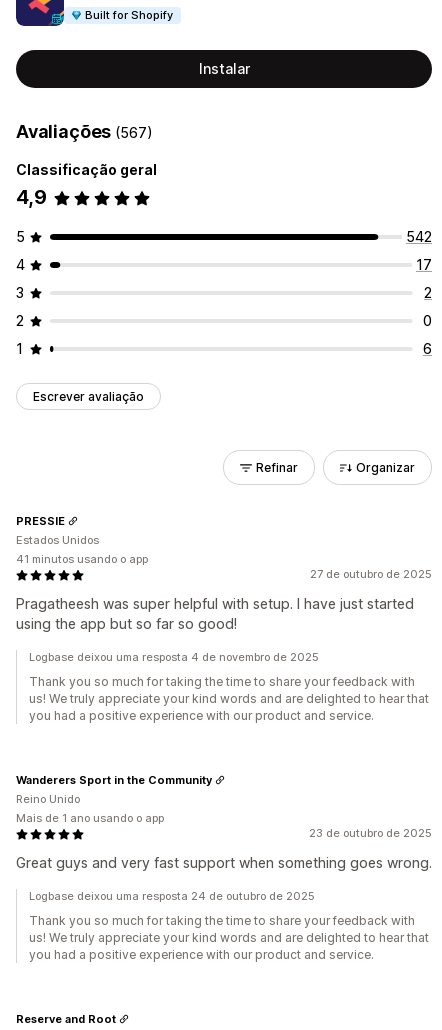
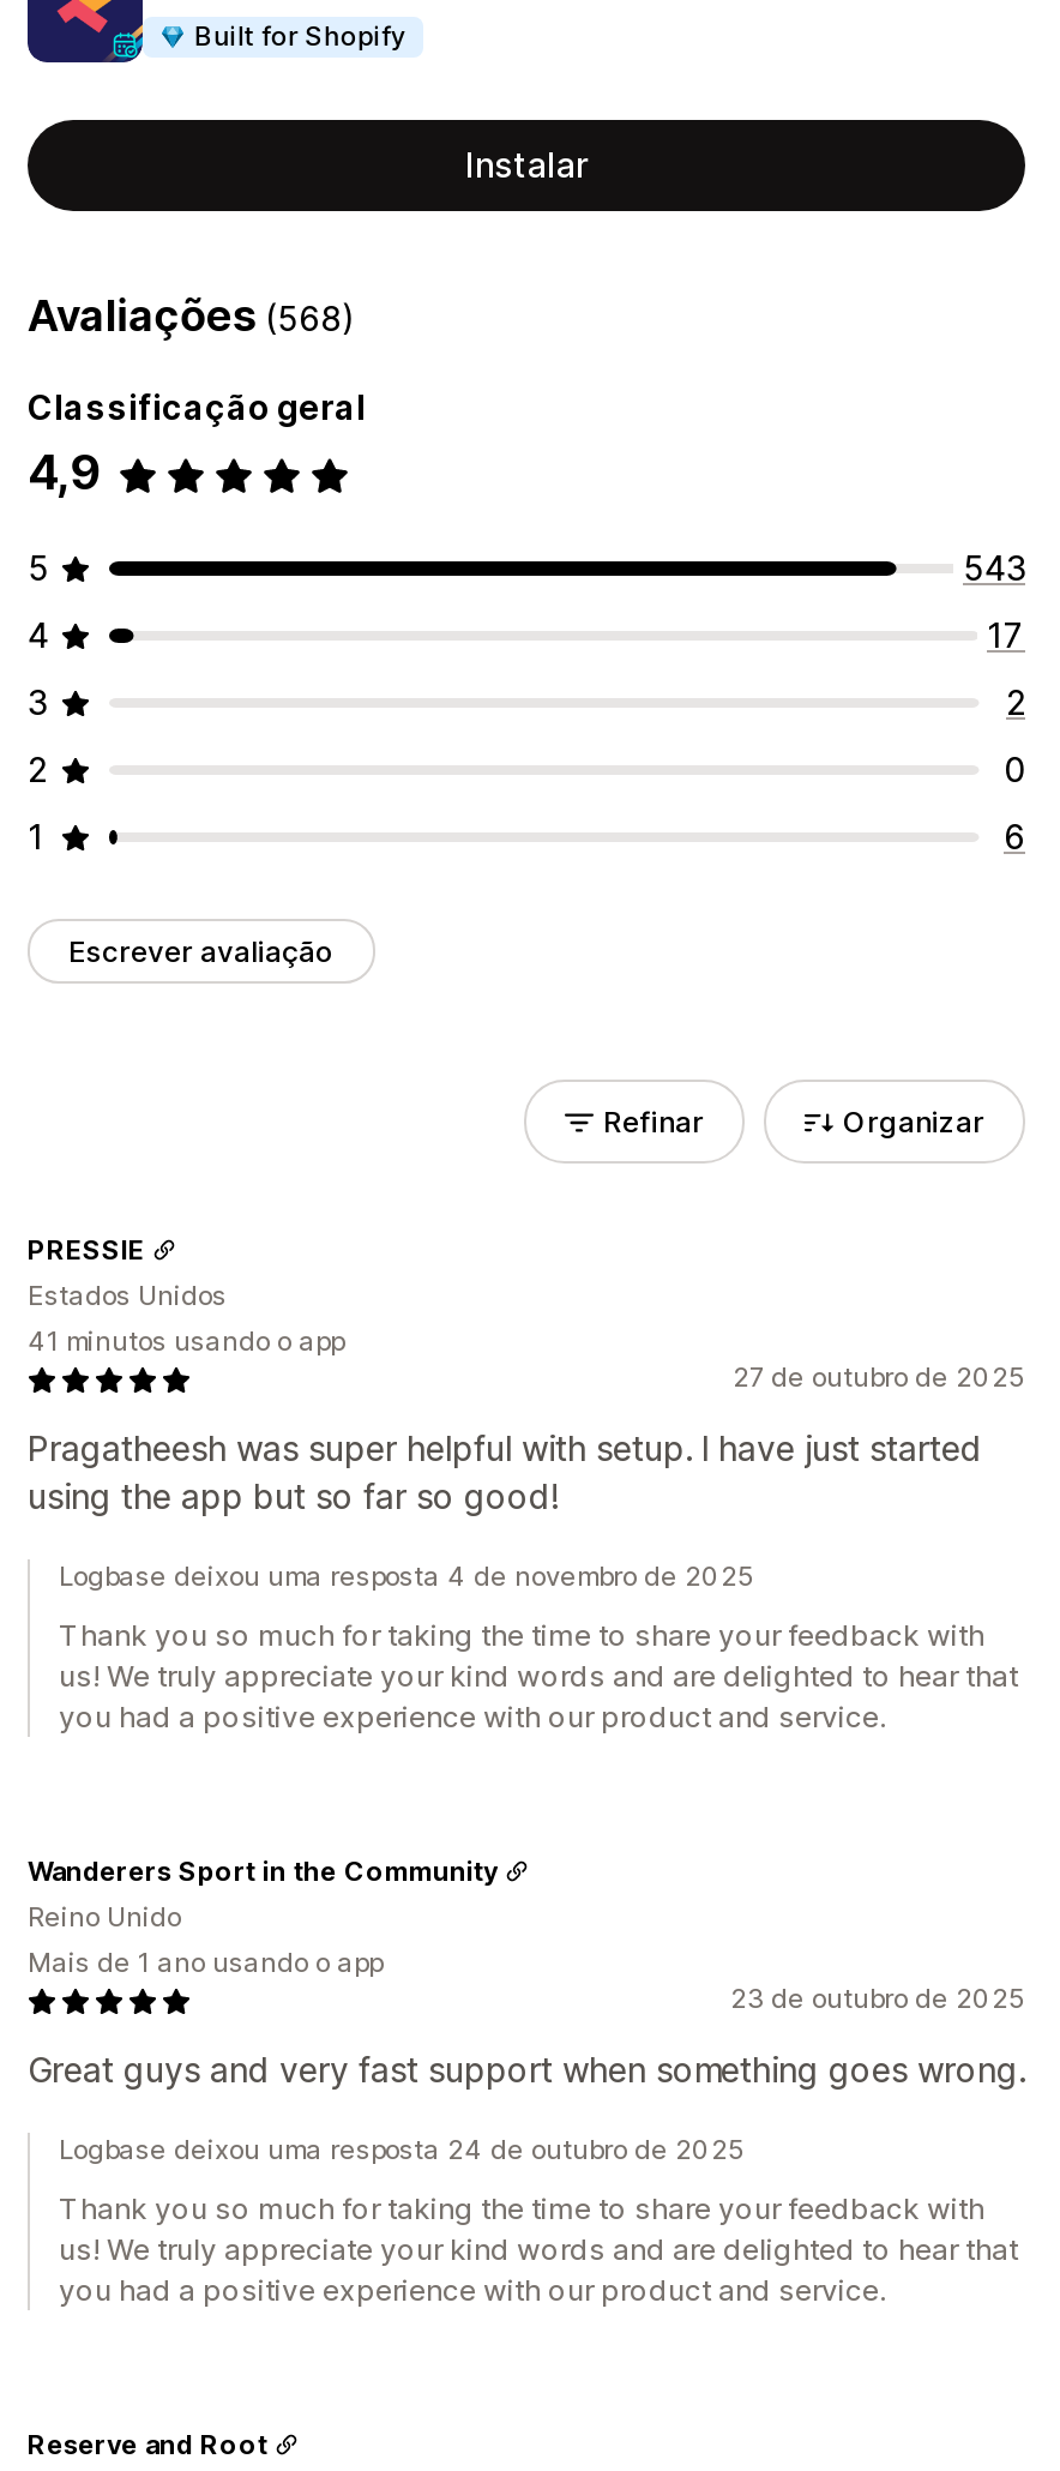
[16,121,153,142] Avaliações (567) -> [28,290,356,341] Avaliações (568)
[406,228,432,245] 542 -> [963,547,1025,588] 543

